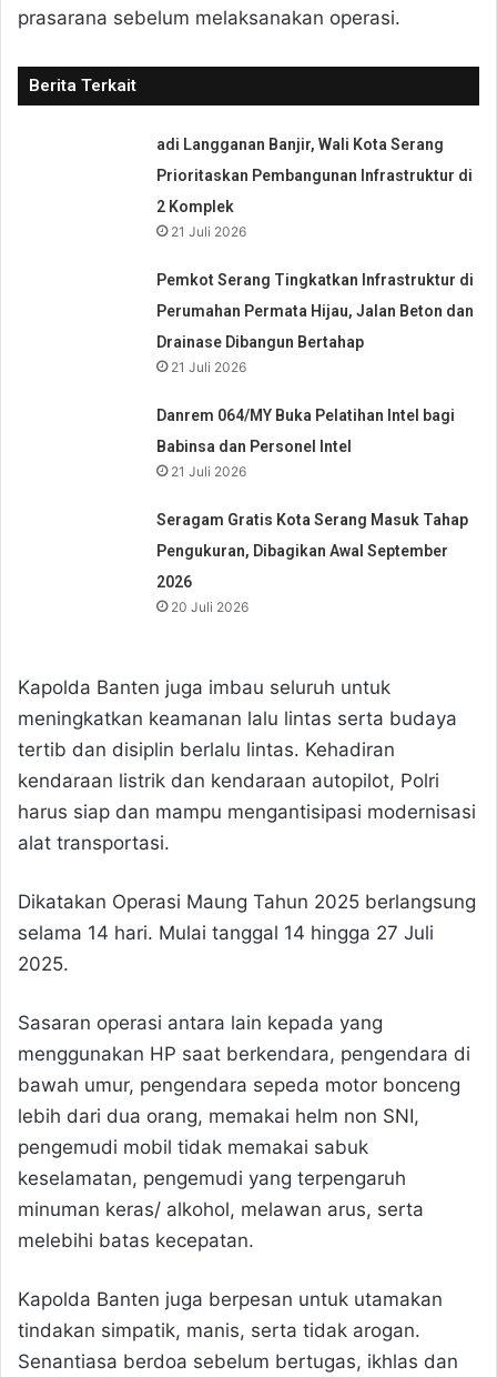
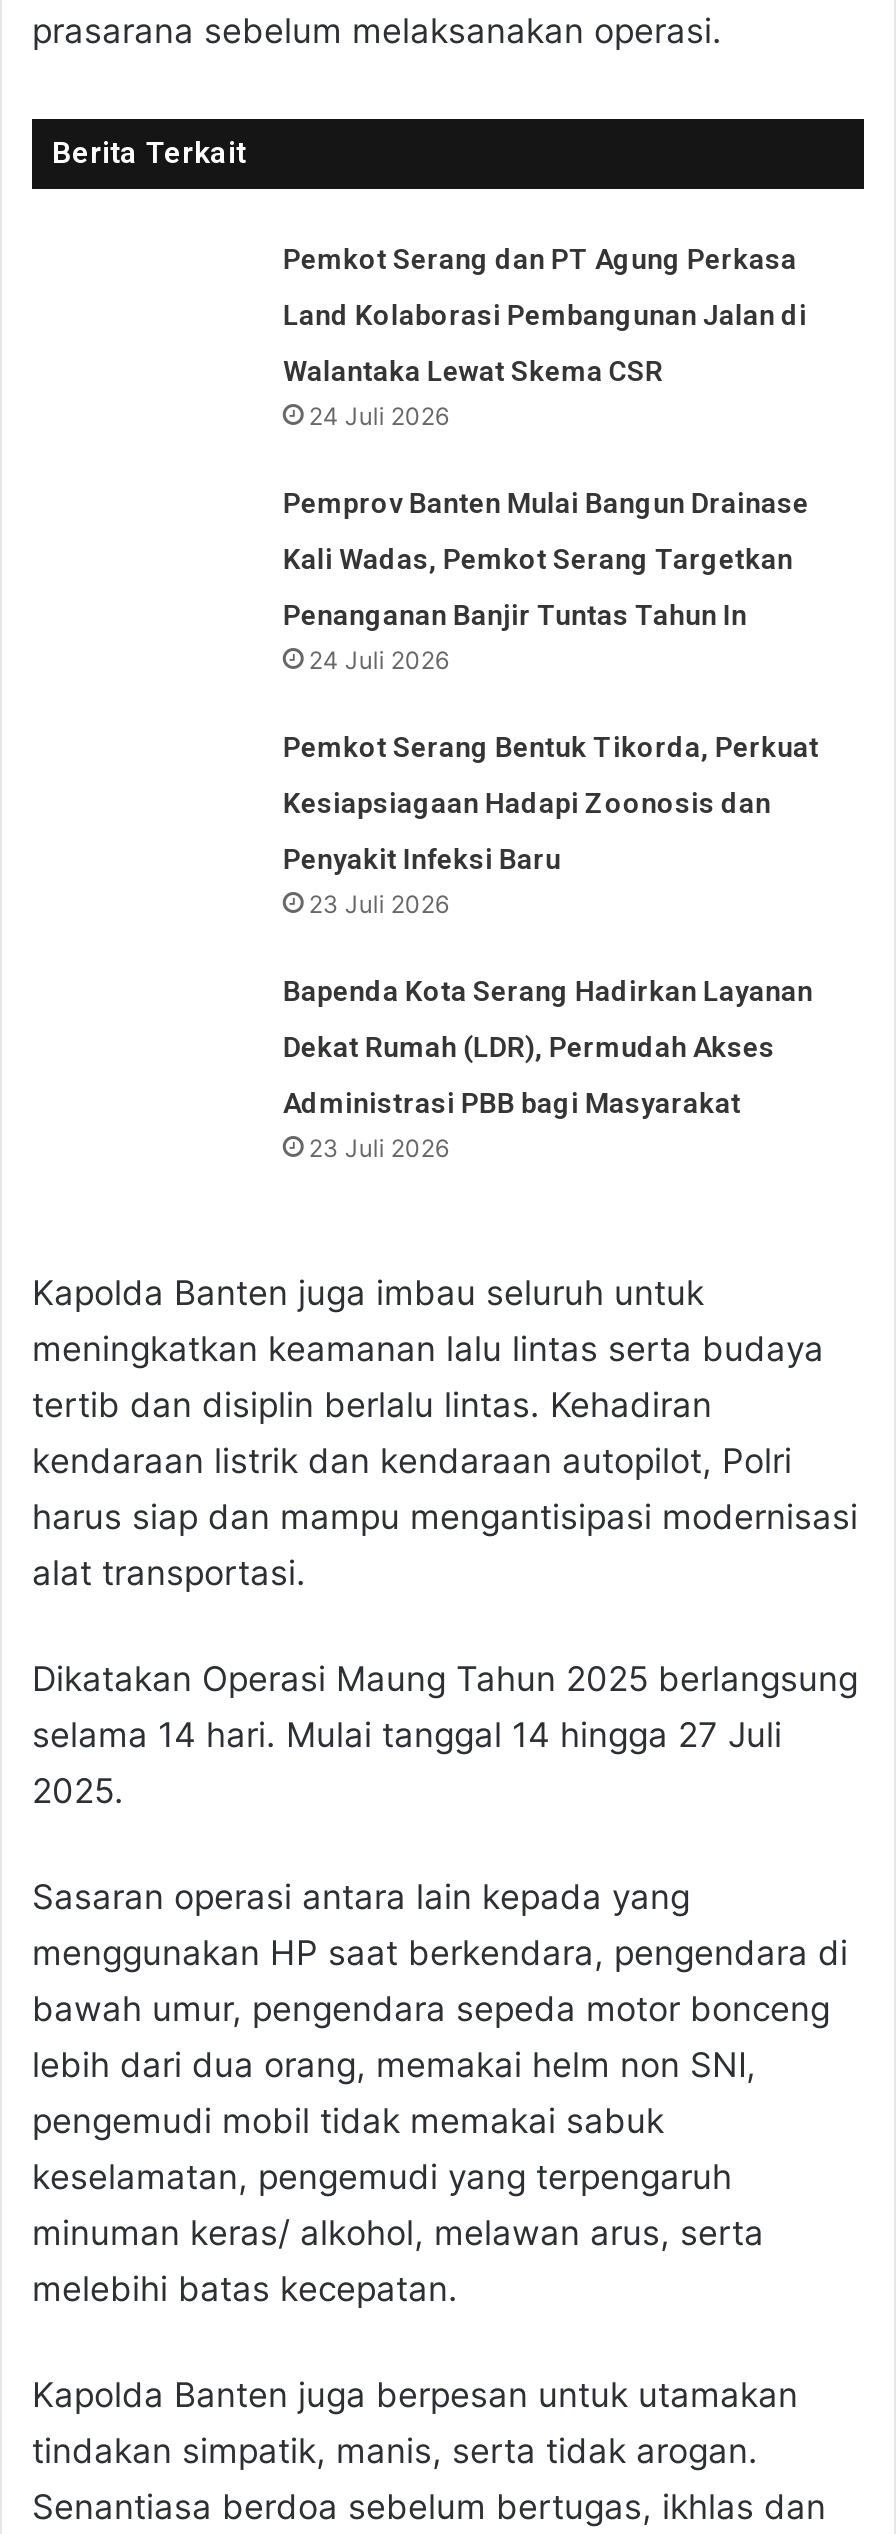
[157,135,474,615] adi Langganan Banjir, Wali Kota Serang | Prioritaskan Pembangunan Infrastruktur di | 2 Komplek | 21 Juli 2026 | Pemkot Serang Tingkatkan Infrastruktur di | Perumahan Permata Hijau, Jalan Beton dan | Drainase Dibangun Bertahap | 21 Juli 2026 | Danrem 064/MY Buka Pelatihan Intel bagi | Babinsa dan Personel Intel | 21 Juli 2026 | Seragam Gratis Kota Serang Masuk Tahap | Pengukuran, Dibagikan Awal September | 2026 | 20 Juli 2026 -> [283,242,819,1162] Pemkot Serang dan PT Agung Perkasa | Land Kolaborasi Pembangunan Jalan di | Walantaka Lewat Skema CSR | 24 Juli 2026 | Pemprov Banten Mulai Bangun Drainase | Kali Wadas, Pemkot Serang Targetkan | Penanganan Banjir Tuntas Tahun In | 24 Juli 2026 | Pemkot Serang Bentuk Tikorda, Perkuat | Kesiapsiagaan Hadapi Zoonosis dan | Penyakit Infeksi Baru | 23 Juli 2026 | Bapenda Kota Serang Hadirkan Layanan | Dekat Rumah (LDR), Permudah Akses | Administrasi PBB bagi Masyarakat | 23 Juli 2026

